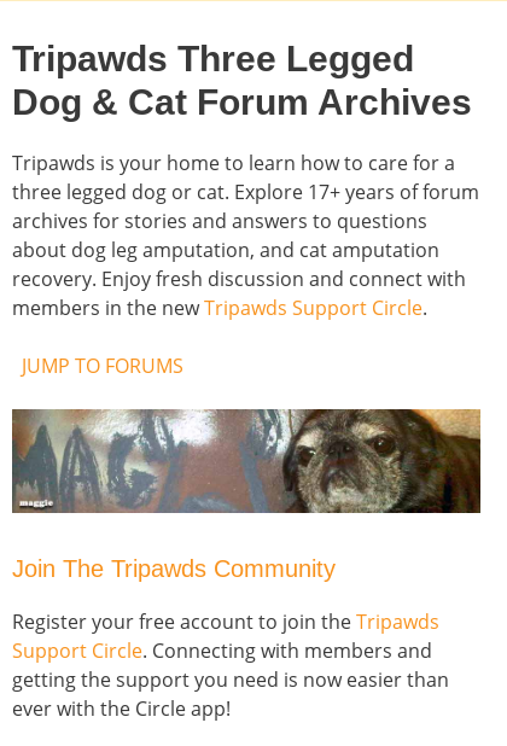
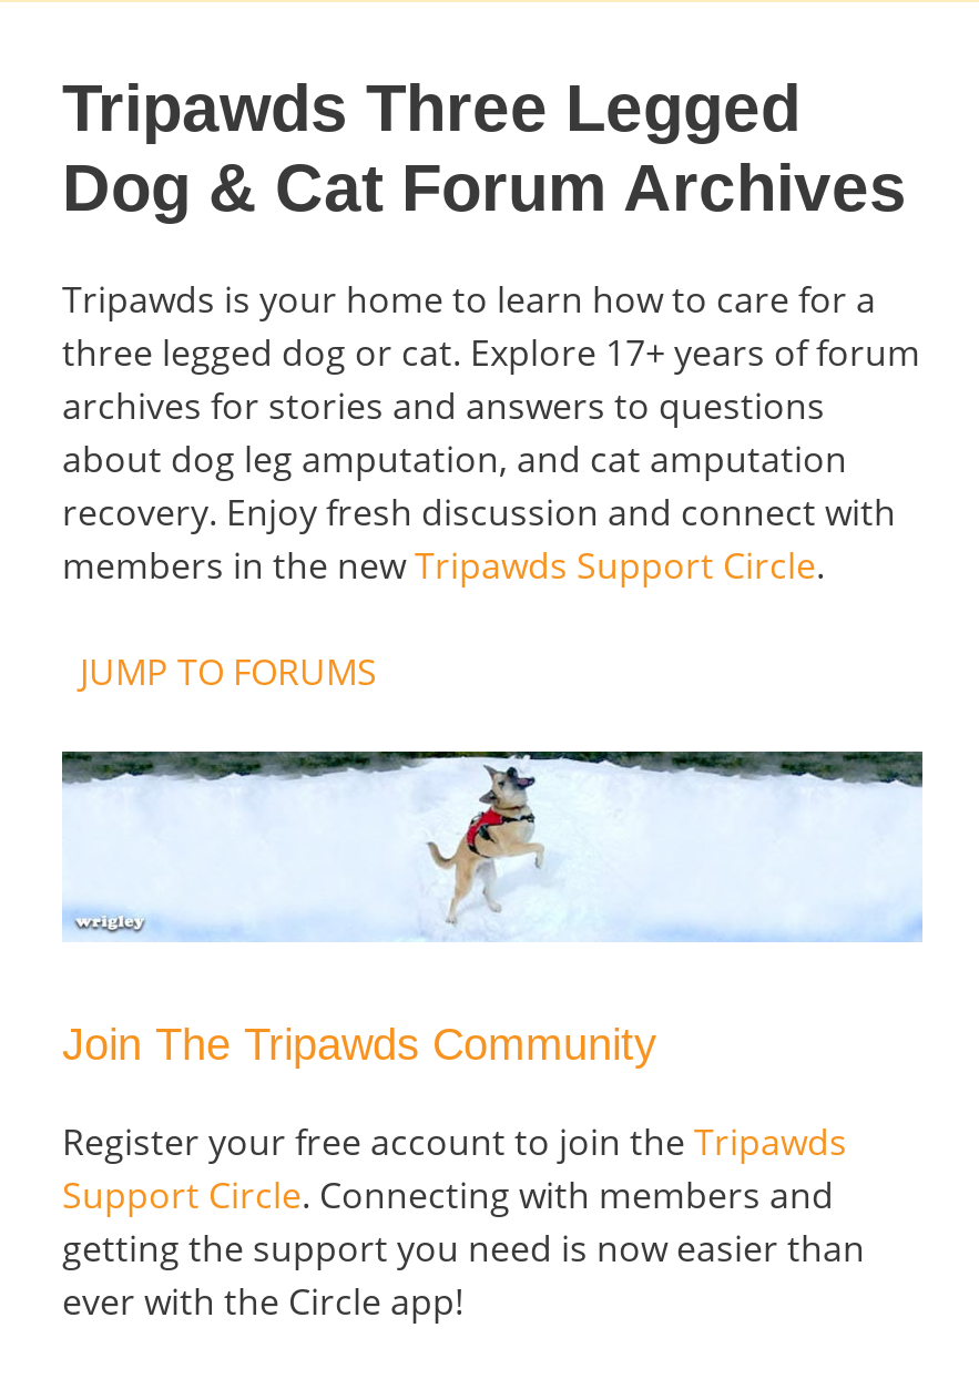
[11,408,482,514] [image] -> [60,749,925,942] [image]

